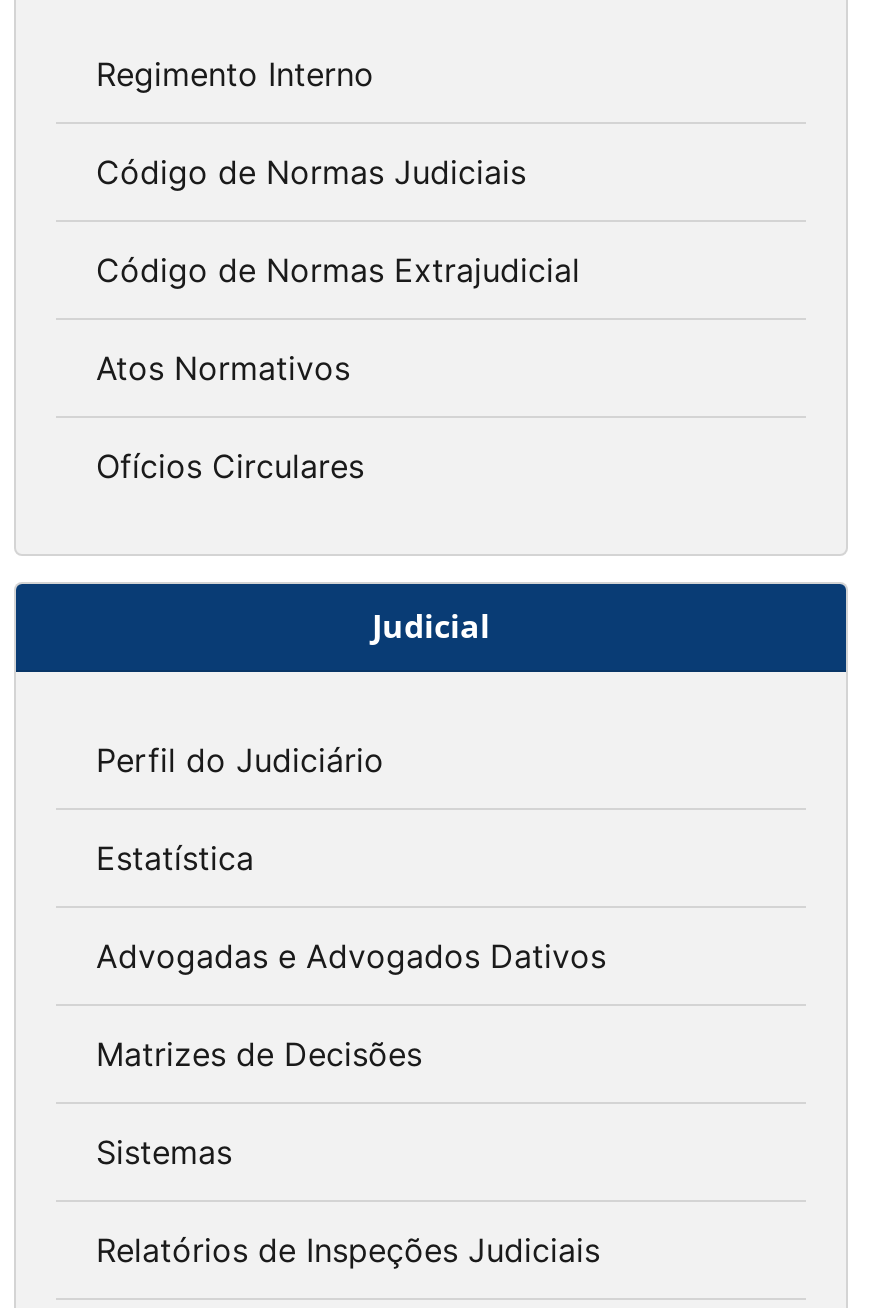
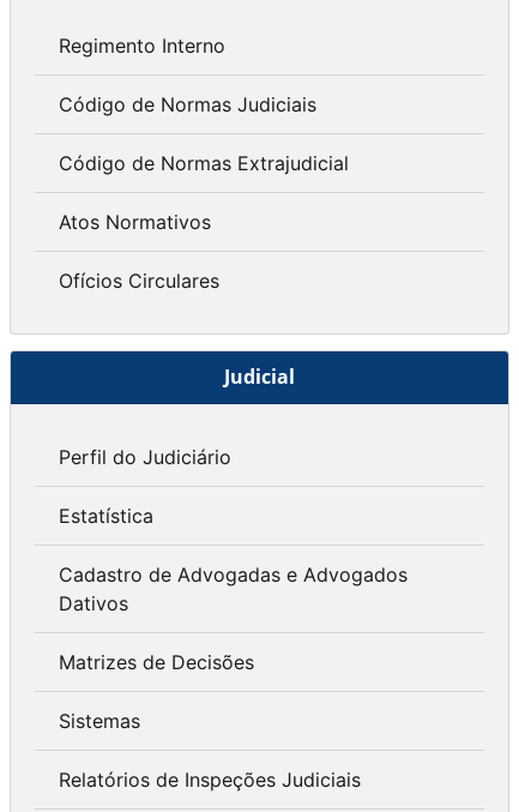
[96,936,606,976] Advogadas e Advogados Dativos -> [59,562,408,615] Cadastro de Advogadas e Advogados | Dativos

